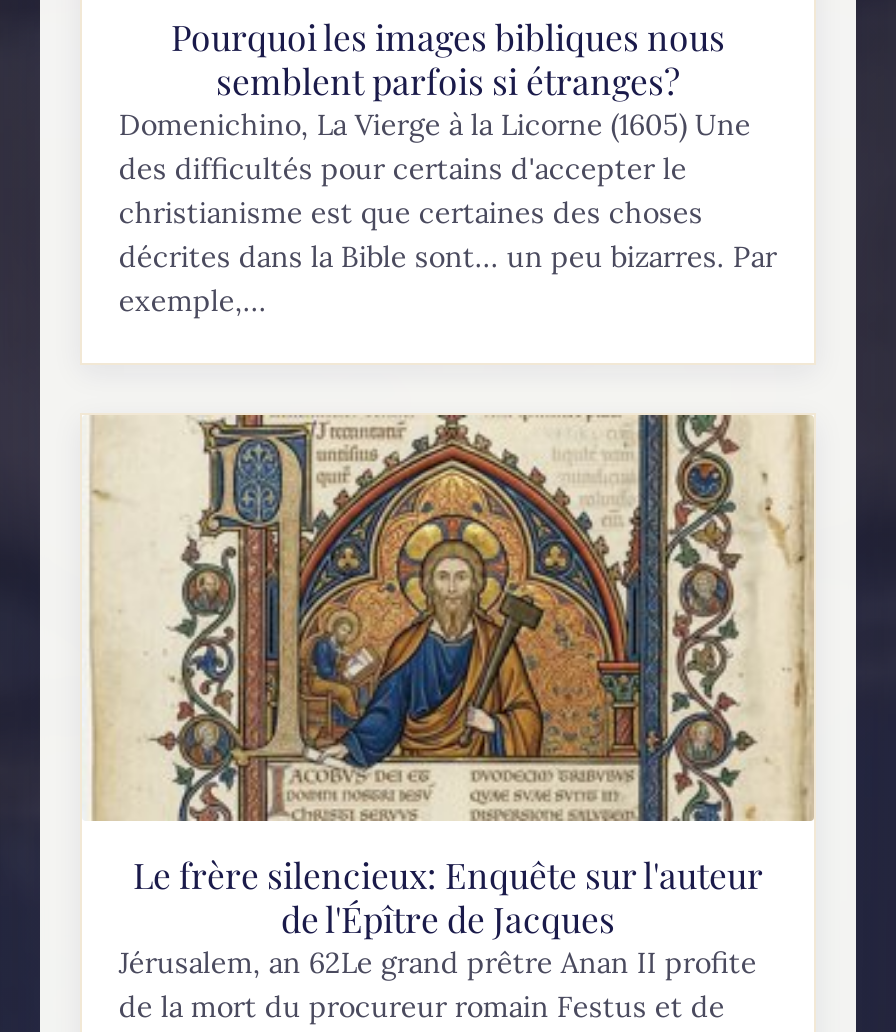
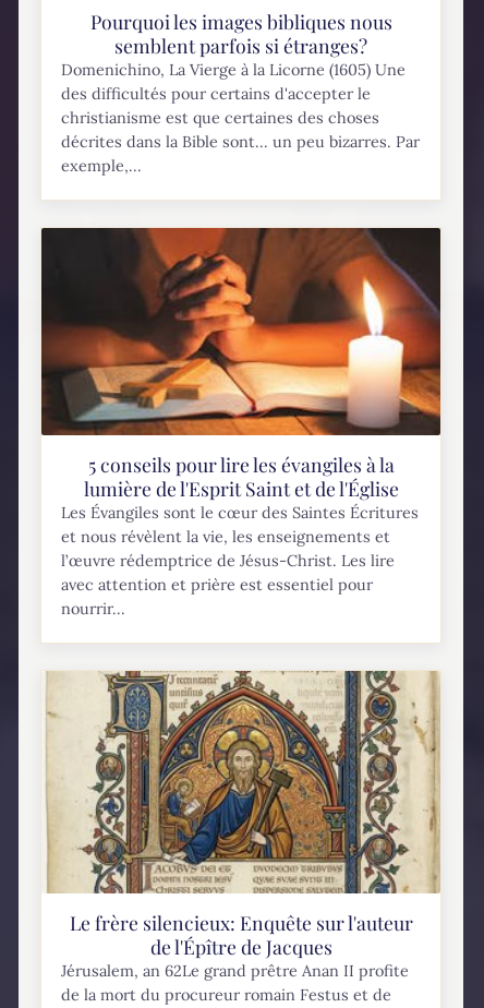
none -> [40,227,441,619] [image] | 5 conseils pour lire les évangiles à la | lumière de l'Esprit Saint et de l'Église | Les Évangiles sont le cœur des Saintes Écritures | et nous révèlent la vie, les enseignements et | l’œuvre rédemptrice de Jésus-Christ. Les lire | avec attention et prière est essentiel pour | nourrir...

